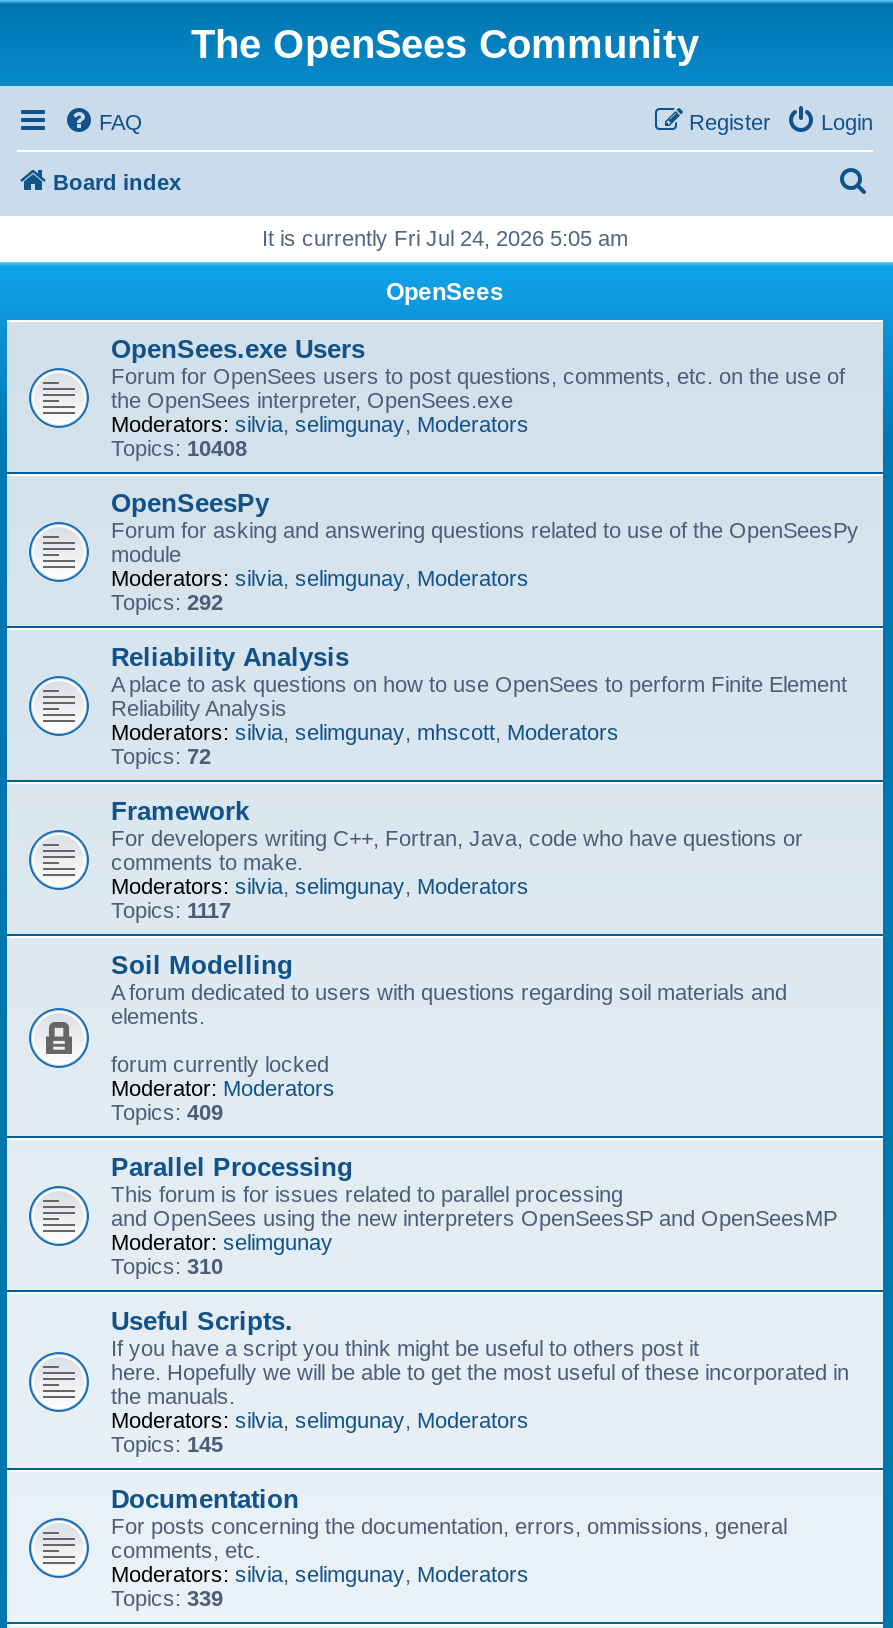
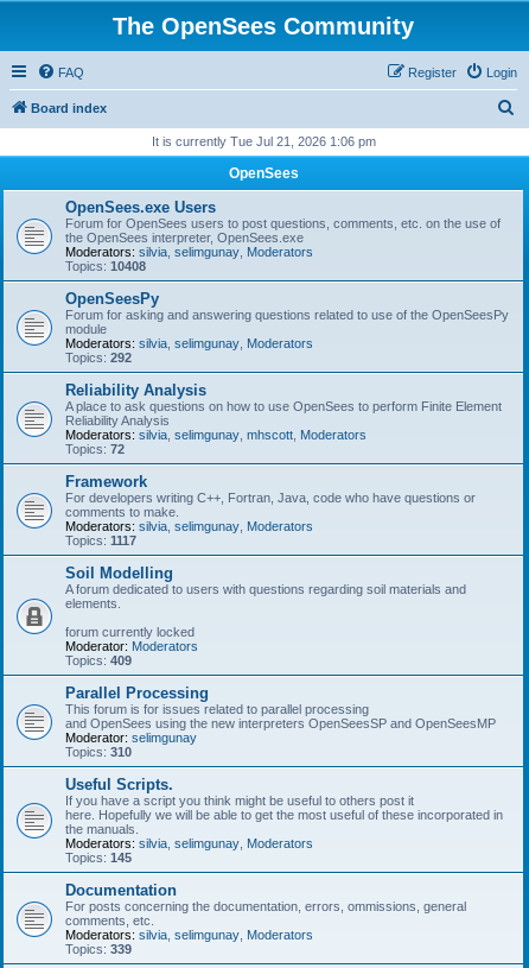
[262,226,628,250] It is currently Fri Jul 24, 2026 5:05 am -> [151,134,375,148] It is currently Tue Jul 21, 2026 1:06 pm

